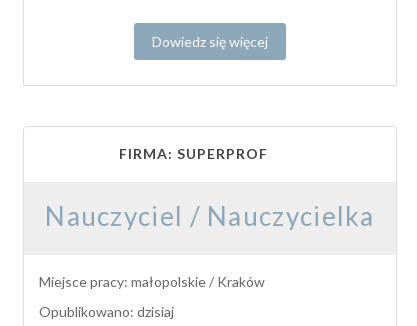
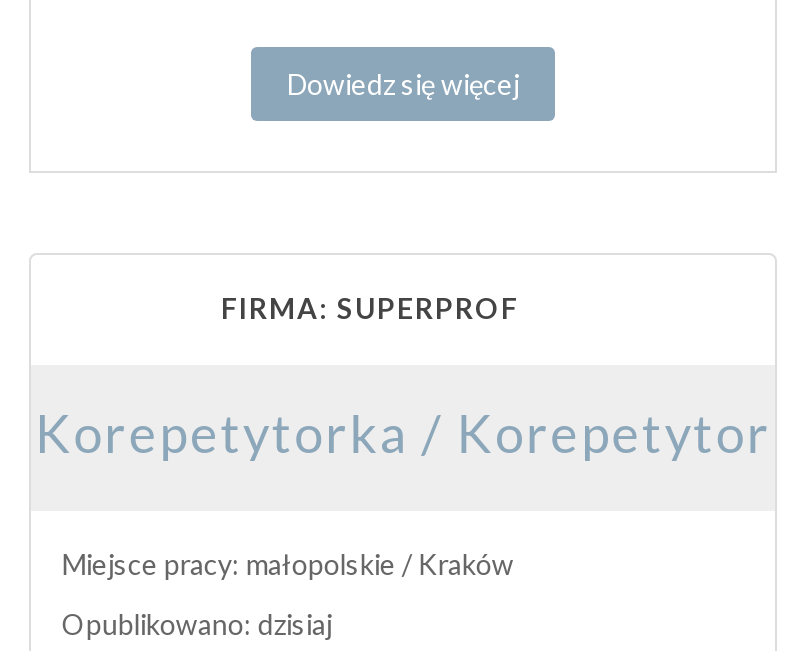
[45,200,375,232] Nauczyciel / Nauczycielka -> [35,402,771,466] Korepetytorka / Korepetytor

